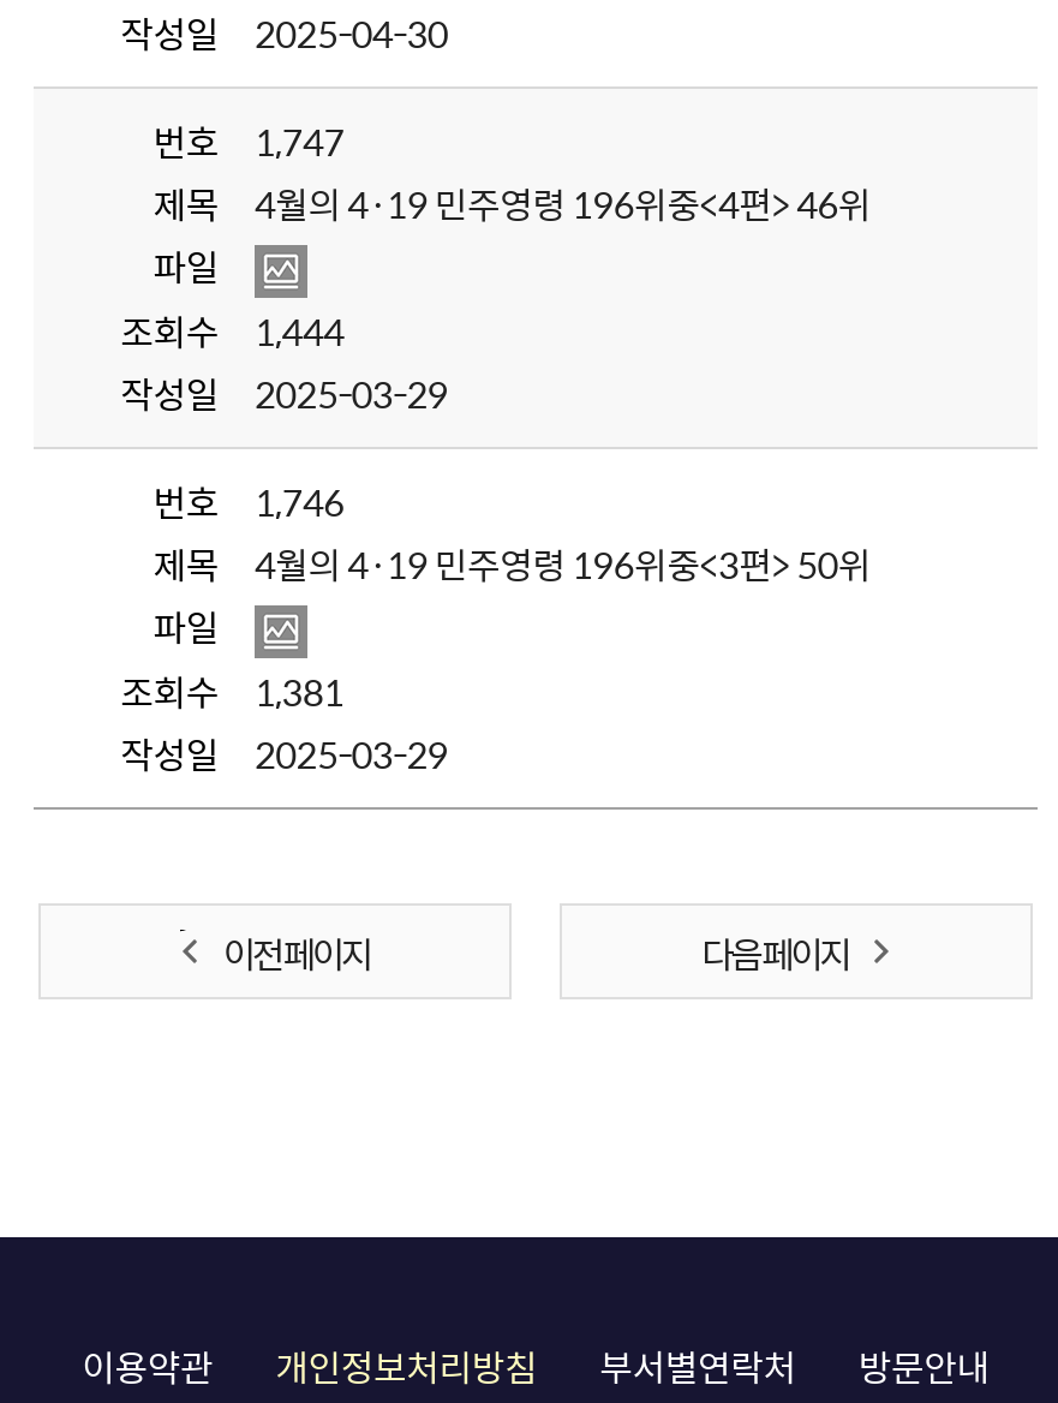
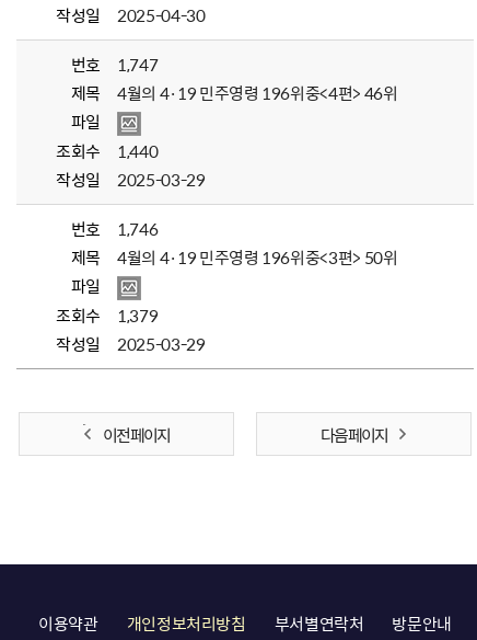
[120,305,344,358] 조회수 1,444 -> [56,139,158,163] 조회수 1,440
[120,665,344,718] 조회수 1,381 -> [56,304,158,328] 조회수 1,379

